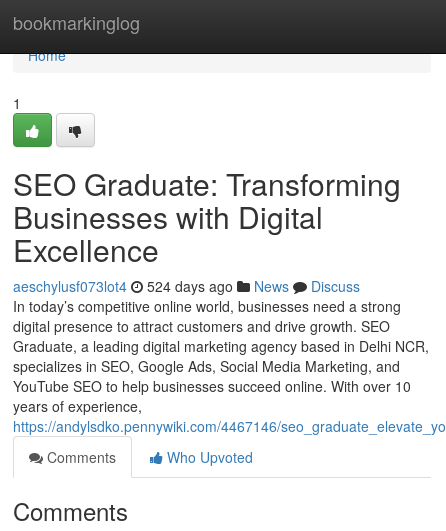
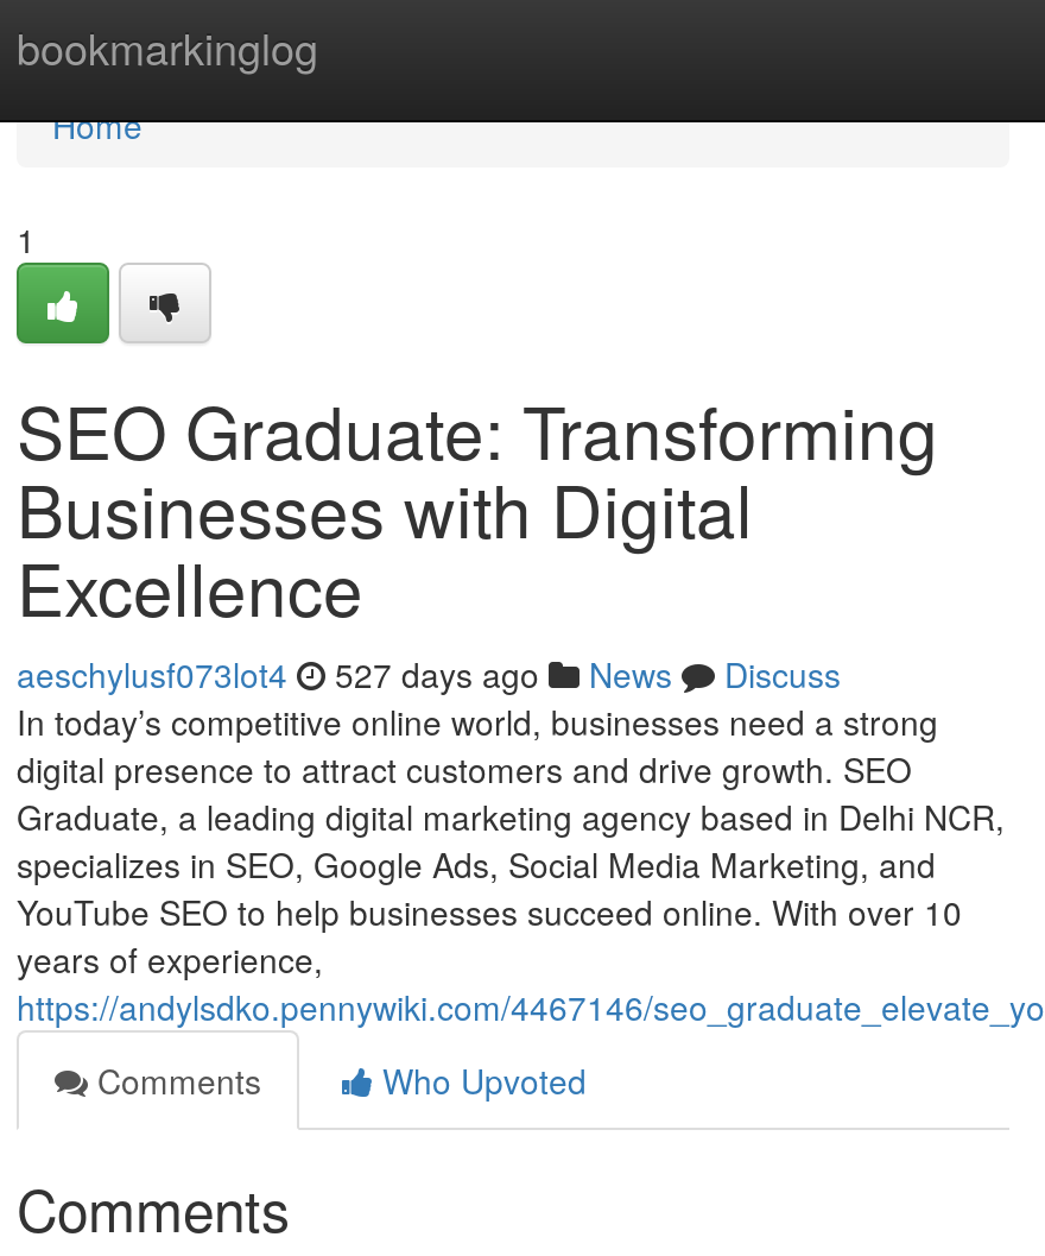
[13,276,360,296] aeschylusf073lot4 524 days ago News Discuss -> [17,650,841,698] aeschylusf073lot4 527 days ago News Discuss

